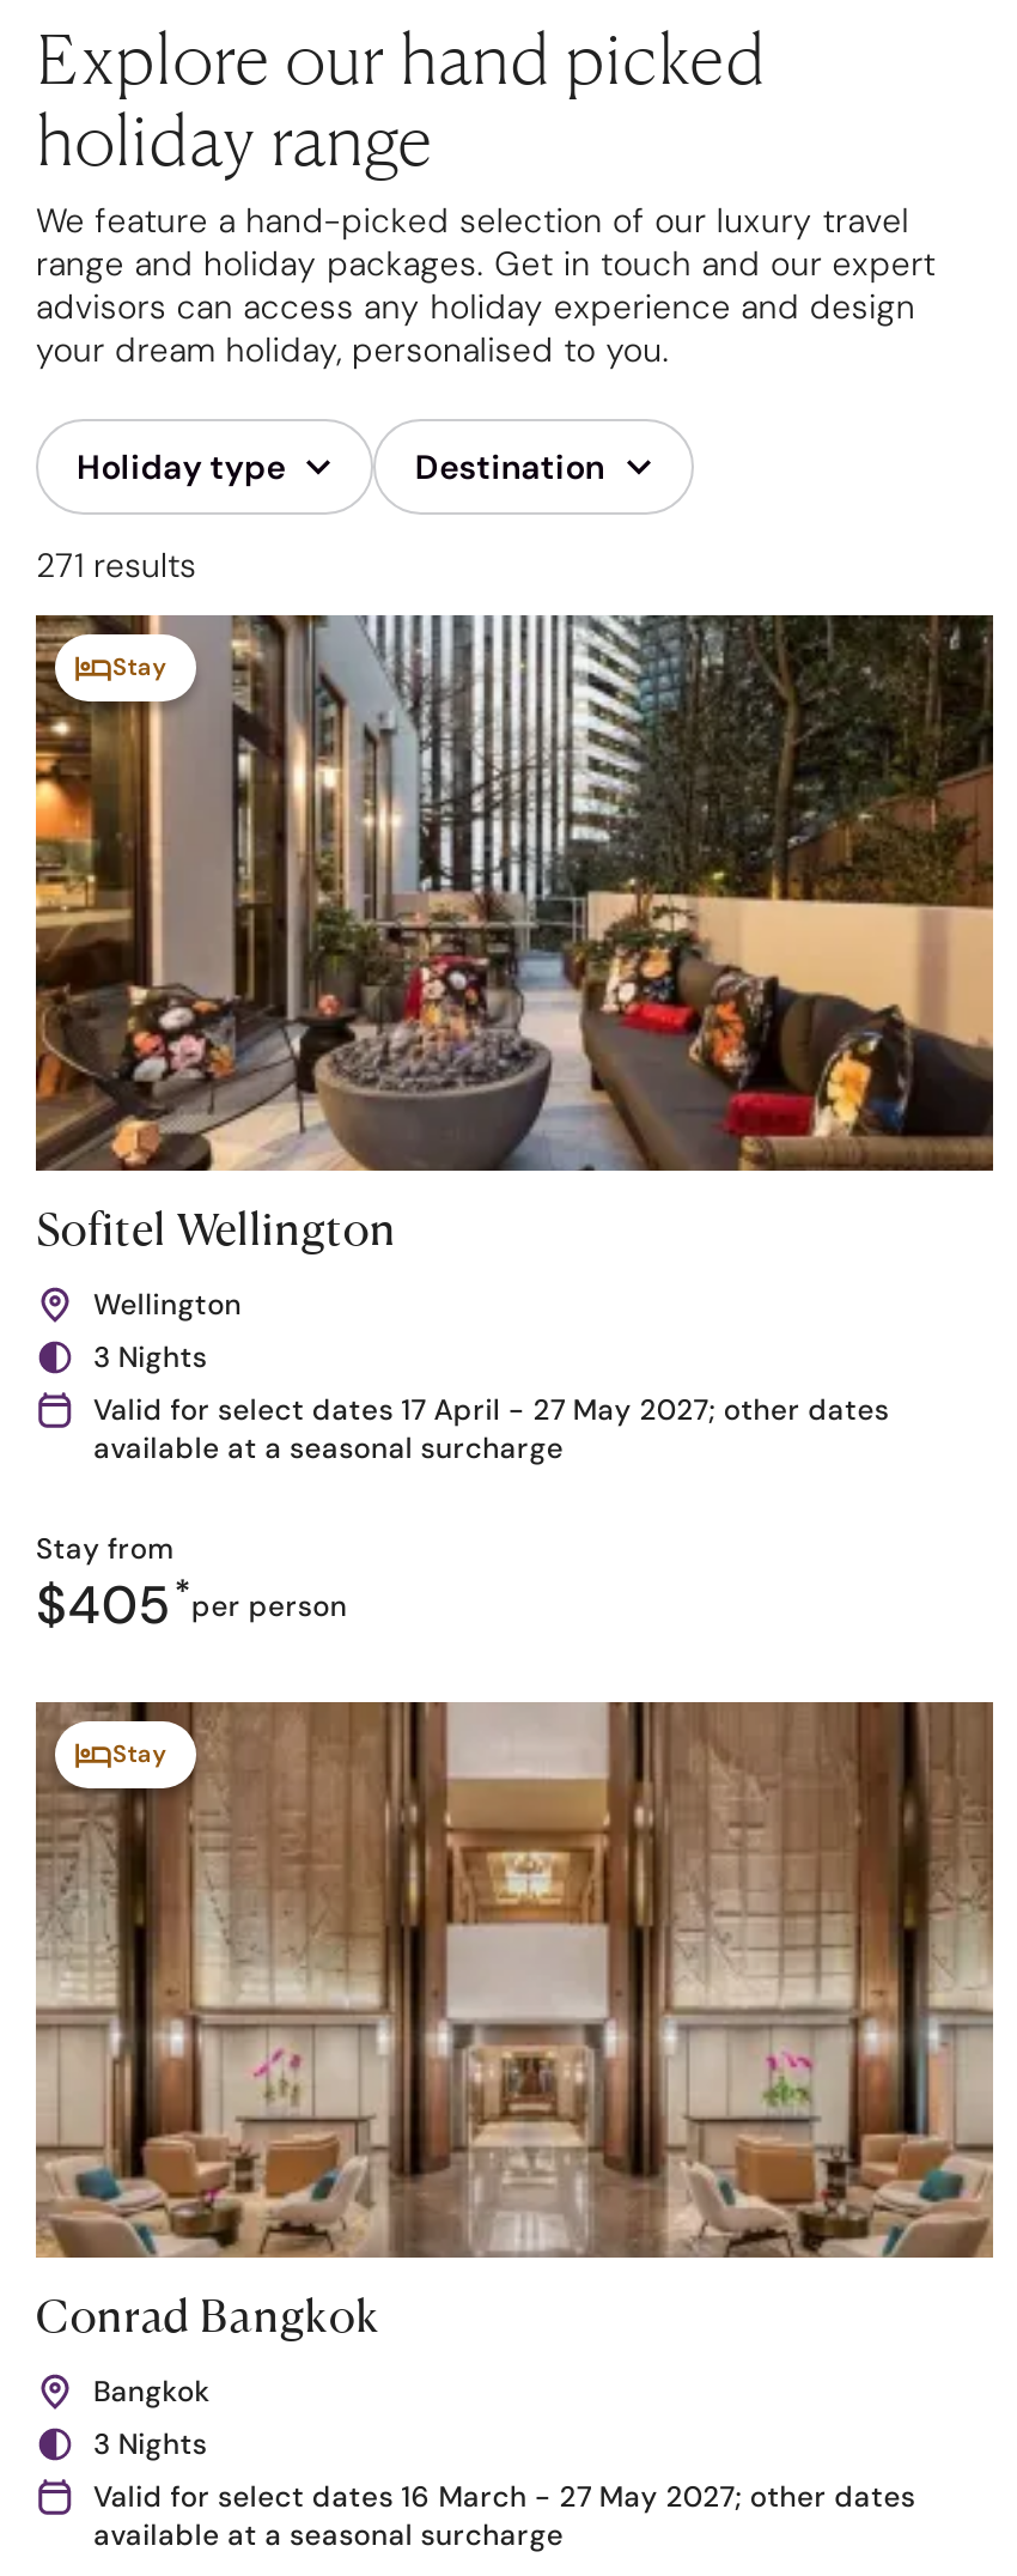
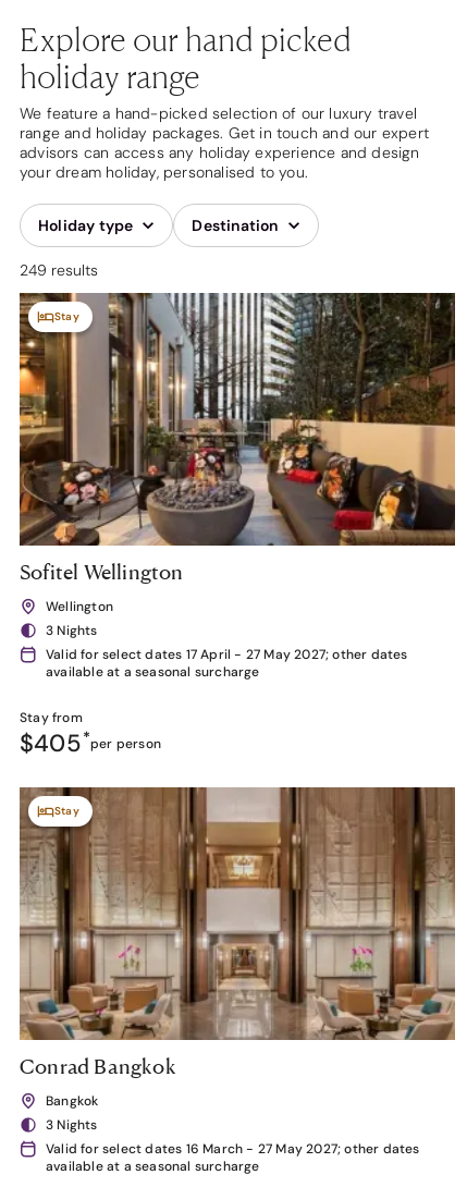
[36,545,196,588] 271 results -> [20,261,98,280] 249 results

